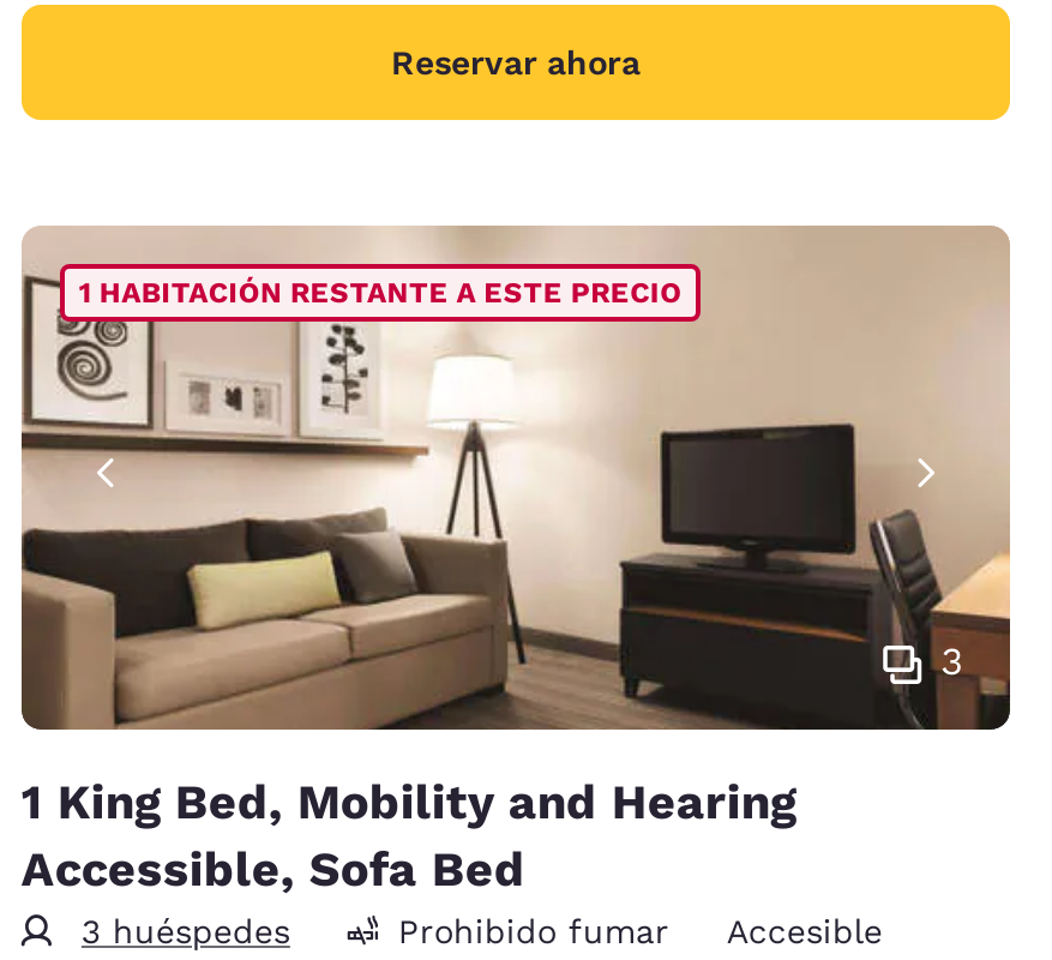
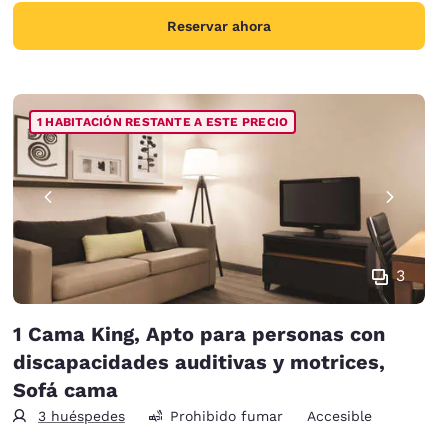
[21,772,796,896] 1 King Bed, Mobility and Hearing | Accessible, Sofa Bed -> [13,321,385,401] 1 Cama King, Apto para personas con | discapacidades auditivas y motrices, | Sofá cama

